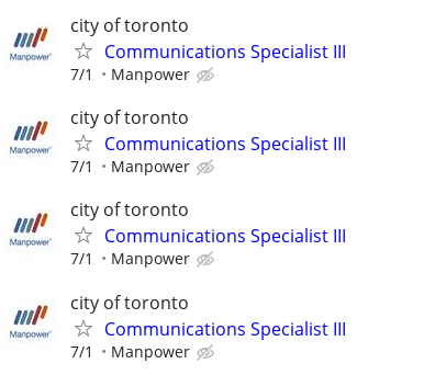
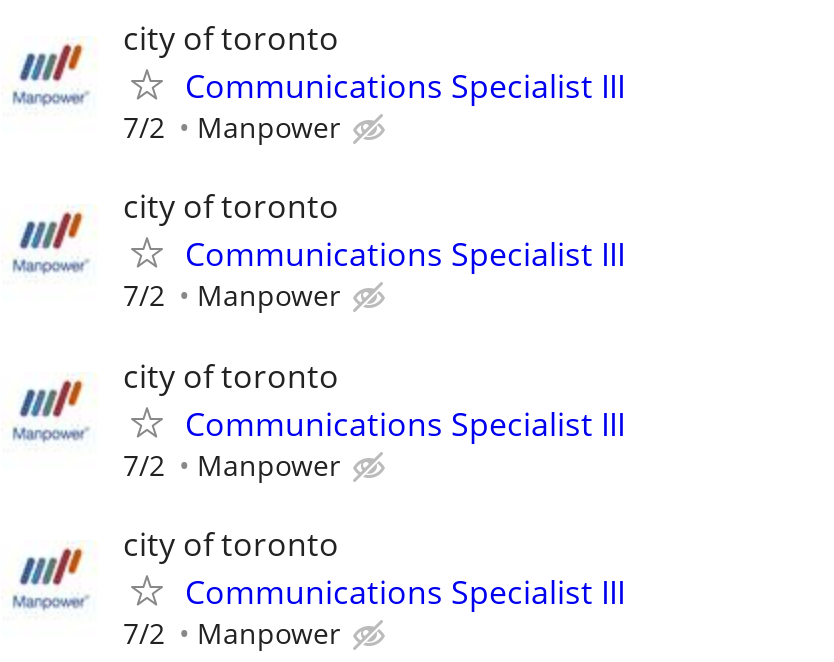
[70,63,190,84] 7/1 Manpower -> [123,108,341,146] 7/2 Manpower
[70,156,190,177] 7/1 Manpower -> [123,276,341,314] 7/2 Manpower
[70,248,190,269] 7/1 Manpower -> [123,445,341,483] 7/2 Manpower
[70,340,190,361] 7/1 Manpower -> [123,613,341,651] 7/2 Manpower

